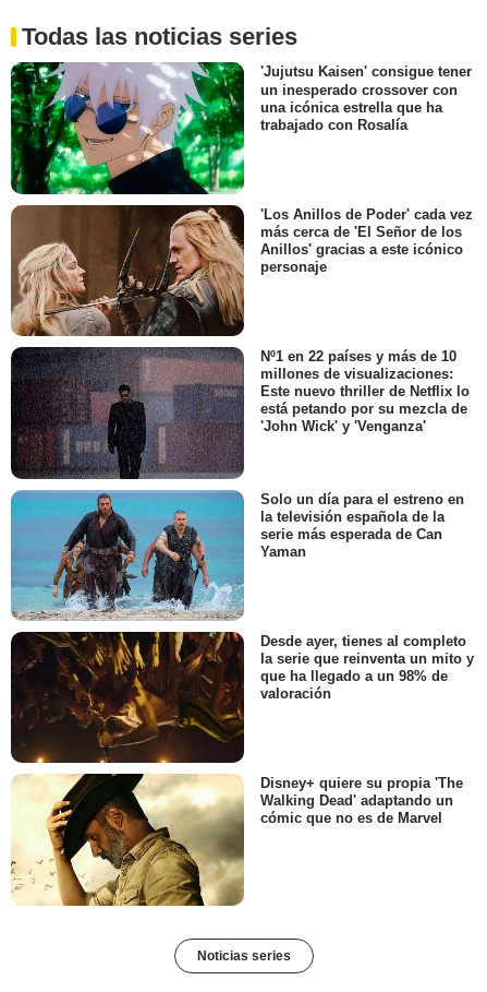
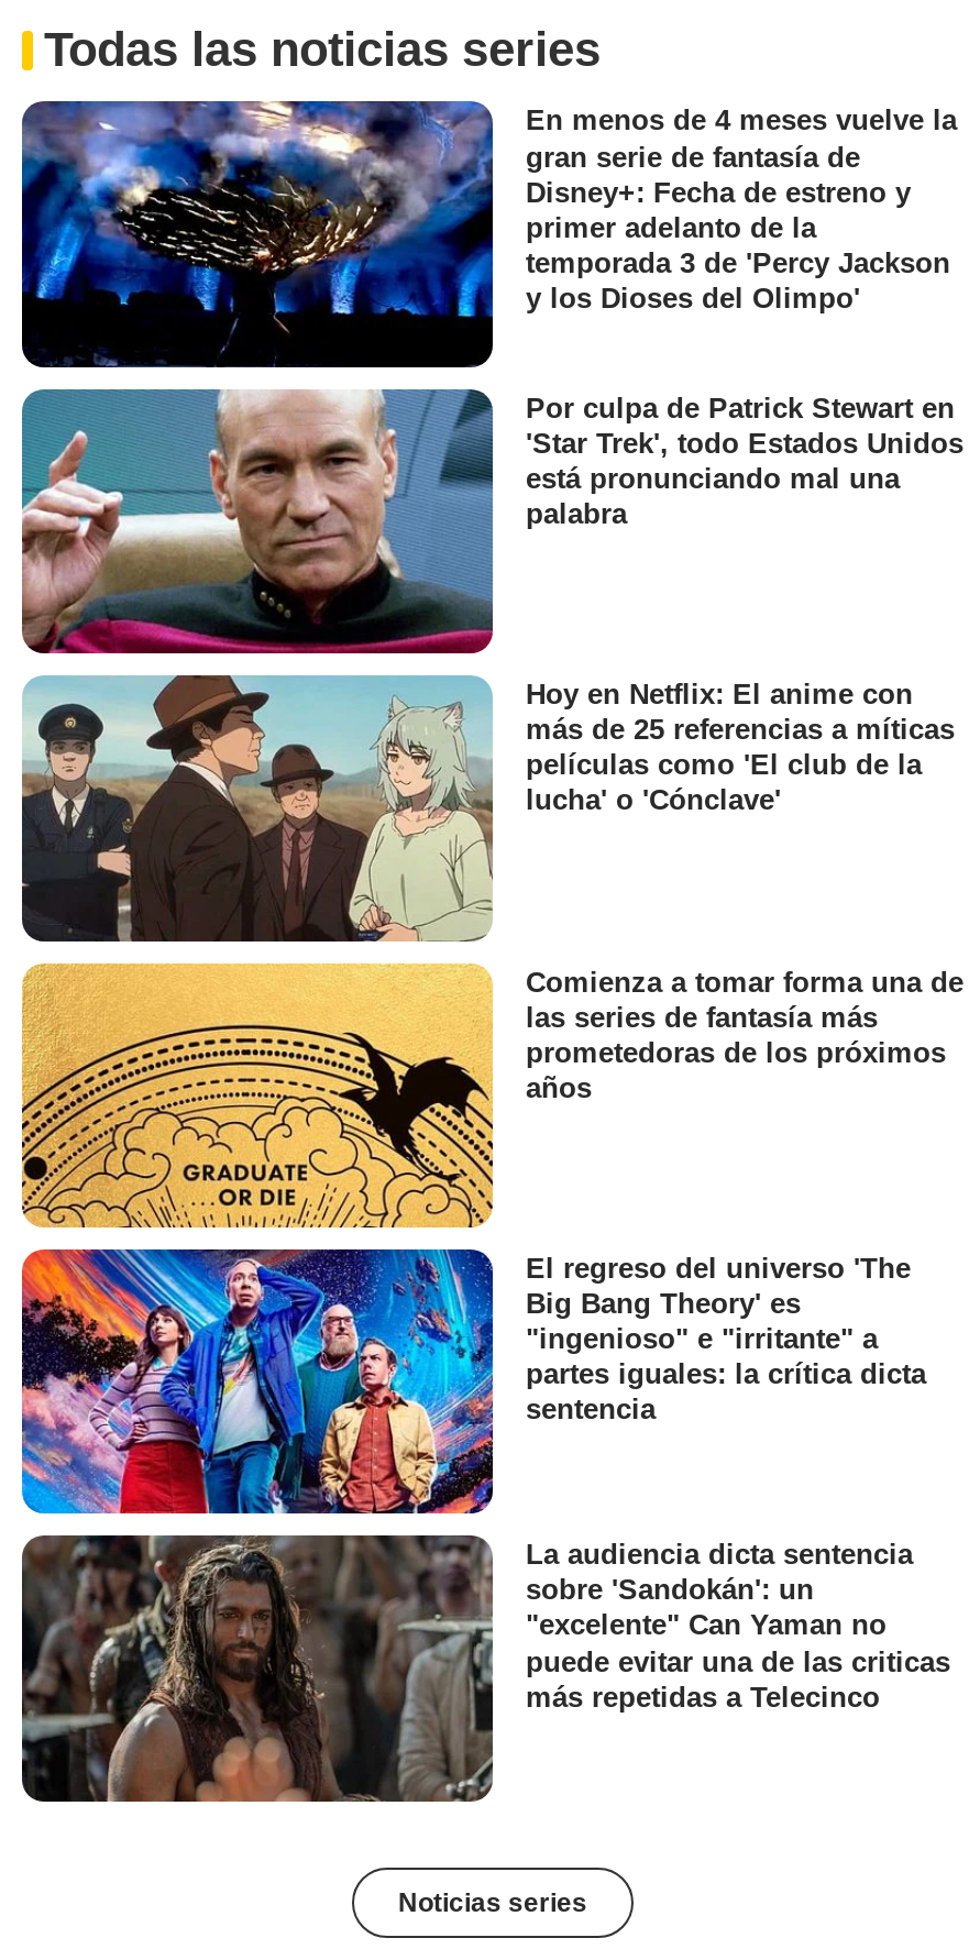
[10,61,472,195] [image] | 'Jujutsu Kaisen' consigue tener | un inesperado crossover con | una icónica estrella que ha | trabajado con Rosalía -> [20,99,957,370] [image] | En menos de 4 meses vuelve la | gran serie de fantasía de | Disney+: Fecha de estreno y | primer adelanto de la | temporada 3 de 'Percy Jackson | y los Dioses del Olimpo'
[11,204,473,337] [image] | 'Los Anillos de Poder' cada vez | más cerca de 'El Señor de los | Anillos' gracias a este icónico | personaje -> [20,387,964,656] [image] | Por culpa de Patrick Stewart en | 'Star Trek', todo Estados Unidos | está pronunciando mal una | palabra
[10,346,470,480] [image] | Nº1 en 22 países y más de 10 | millones de visualizaciones: | Este nuevo thriller de Netflix lo | está petando por su mezcla de | 'John Wick' y 'Venganza' -> [20,675,955,944] [image] | Hoy en Netflix: El anime con | más de 25 referencias a míticas | películas como 'El club de la | lucha' o 'Cónclave'
[10,489,464,621] [image] | Solo un día para el estreno en | la televisión española de la | serie más esperada de Can | Yaman -> [20,961,964,1227] [image] | Comienza a tomar forma una de | las series de fantasía más | prometedoras de los próximos | años
[10,631,474,764] [image] | Desde ayer, tienes al completo | la serie que reinventa un mito y | que ha llegado a un 98% de | valoración -> [20,1247,926,1516] [image] | El regreso del universo 'The | Big Bang Theory' es | "ingenioso" e "irritante" a | partes iguales: la crítica dicta | sentencia
[11,774,463,907] [image] | Disney+ quiere su propia 'The | Walking Dead' adaptando un | cómic que no es de Marvel -> [20,1533,950,1804] [image] | La audiencia dicta sentencia | sobre 'Sandokán': un | "excelente" Can Yaman no | puede evitar una de las criticas | más repetidas a Telecinco

